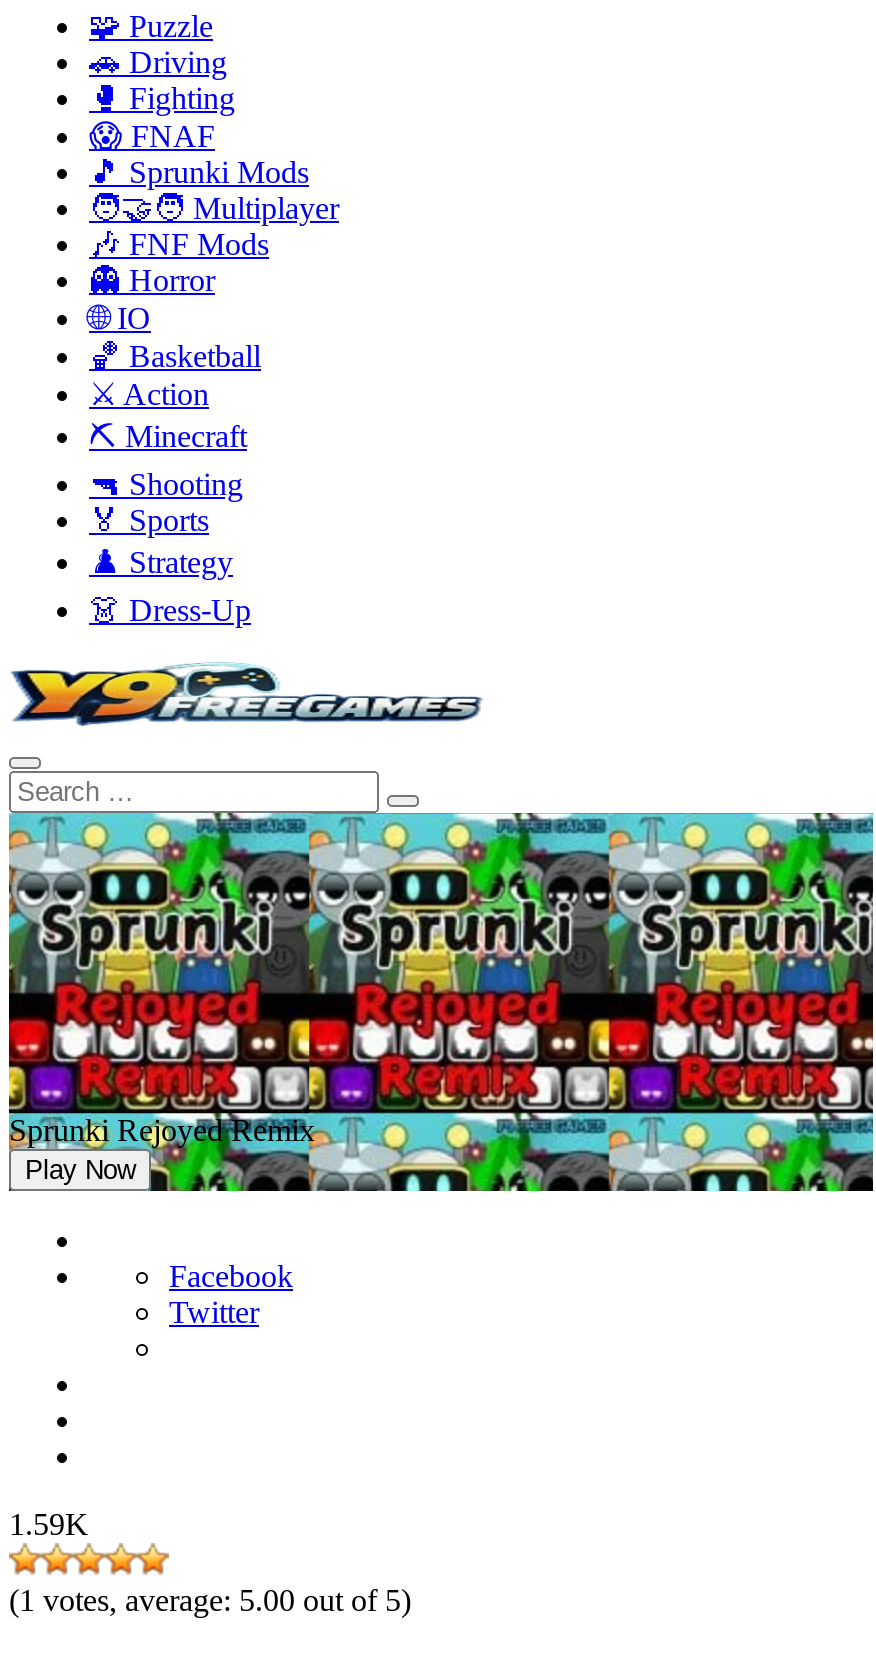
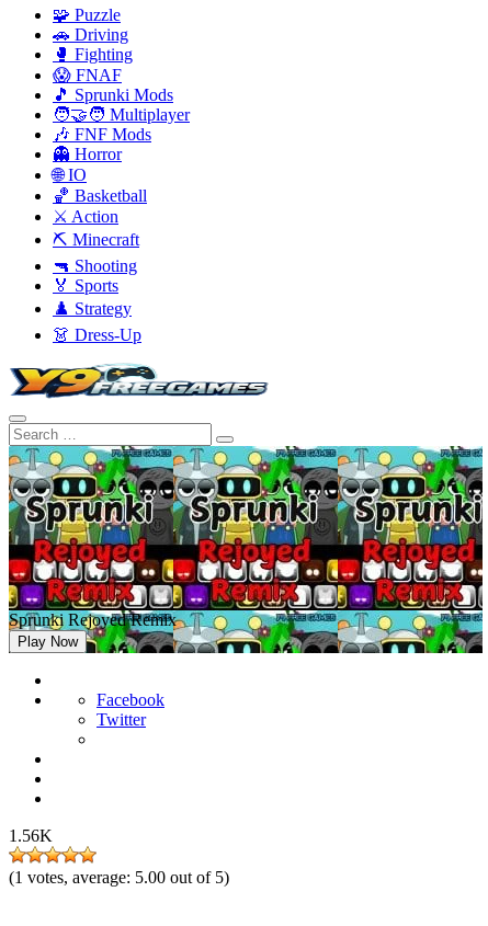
[9,1507,89,1541] 1.59K -> [9,826,53,845] 1.56K

